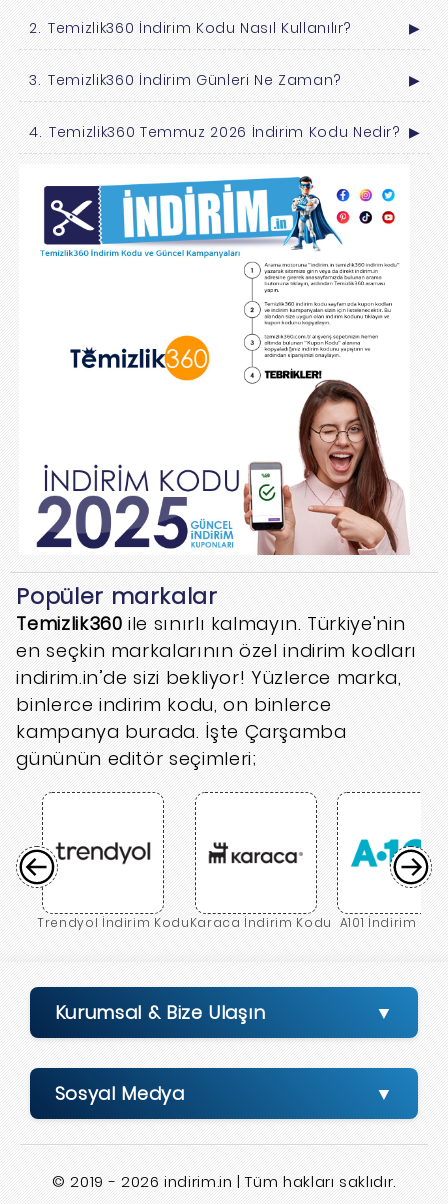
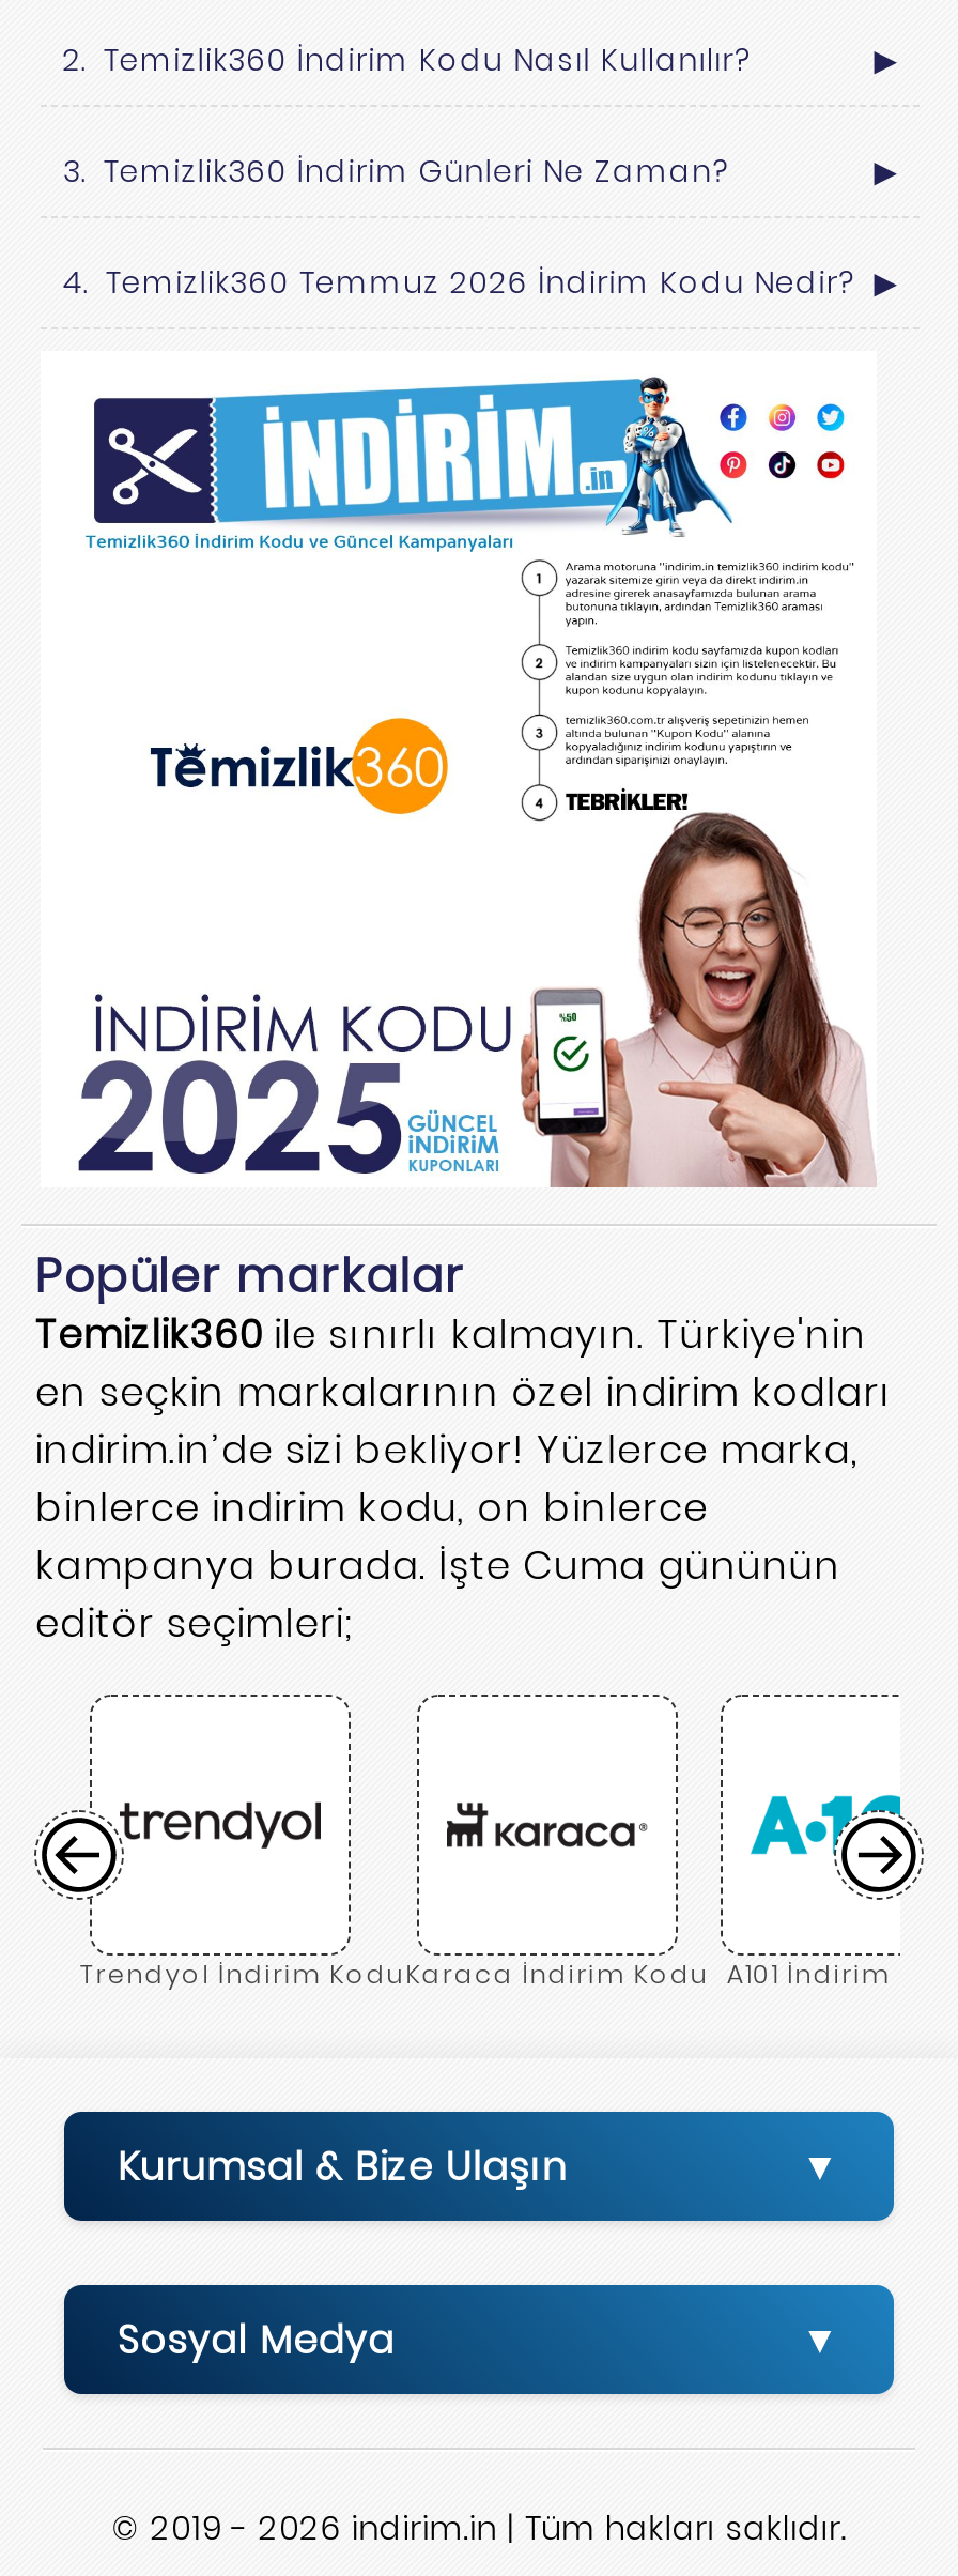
[16,719,347,771] kampanya burada. İşte Çarşamba | gününün editör seçimleri; -> [35,1537,841,1649] kampanya burada. İşte Cuma gününün | editör seçimleri;

